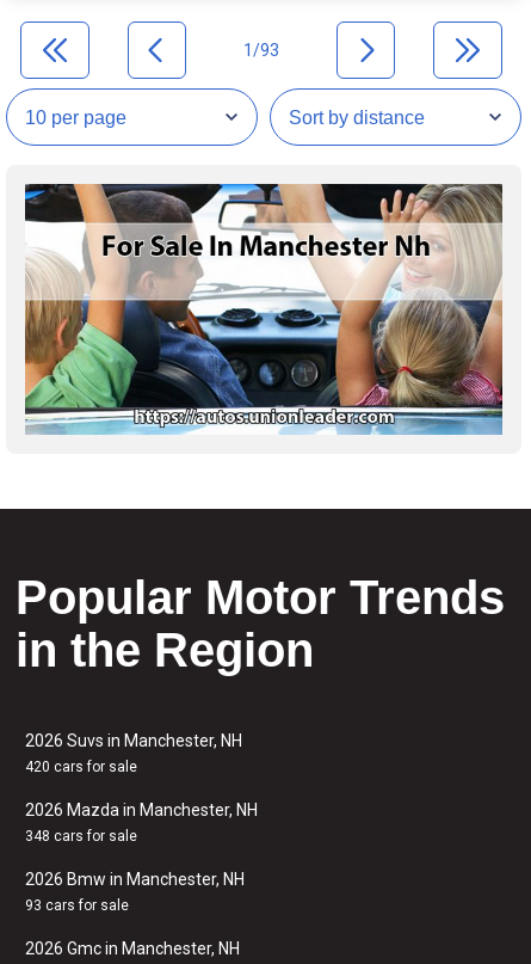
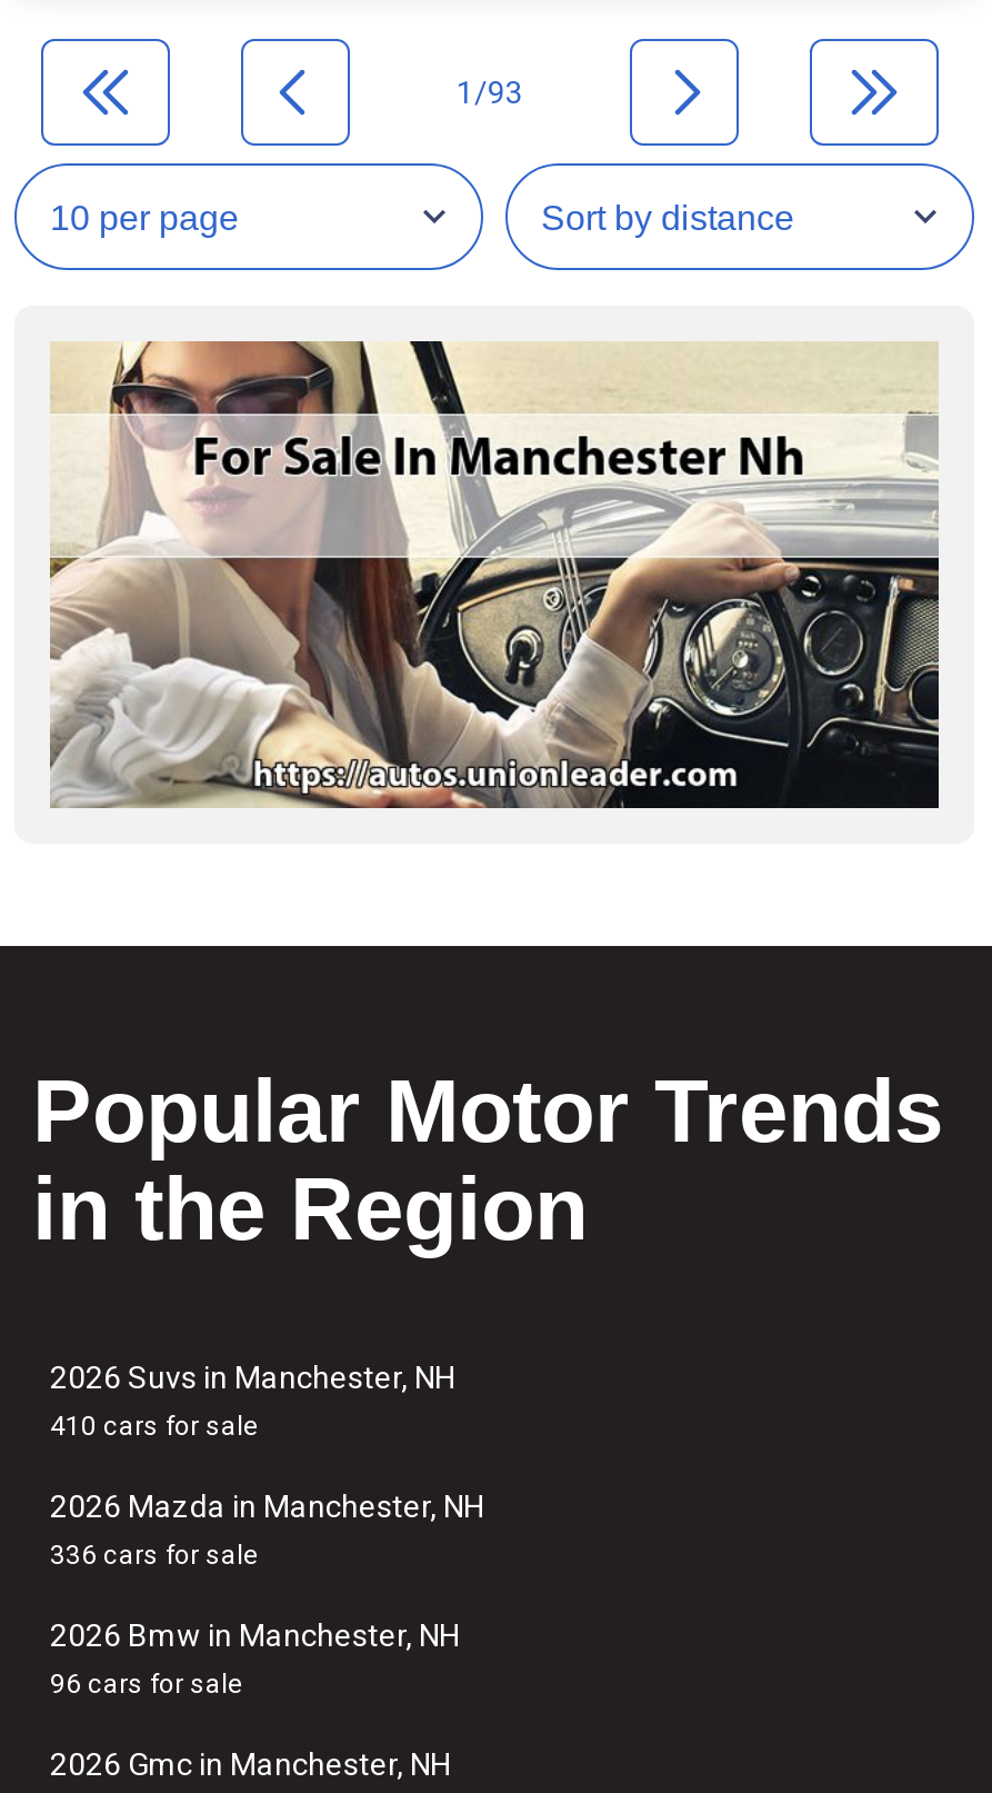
[24,183,504,436] [image] -> [50,339,941,810] [image]
[25,759,137,775] 420 cars for sale -> [50,1411,259,1442] 410 cars for sale
[25,828,137,845] 348 cars for sale -> [50,1540,259,1571] 336 cars for sale
[25,897,129,914] 93 cars for sale -> [50,1669,243,1700] 96 cars for sale

